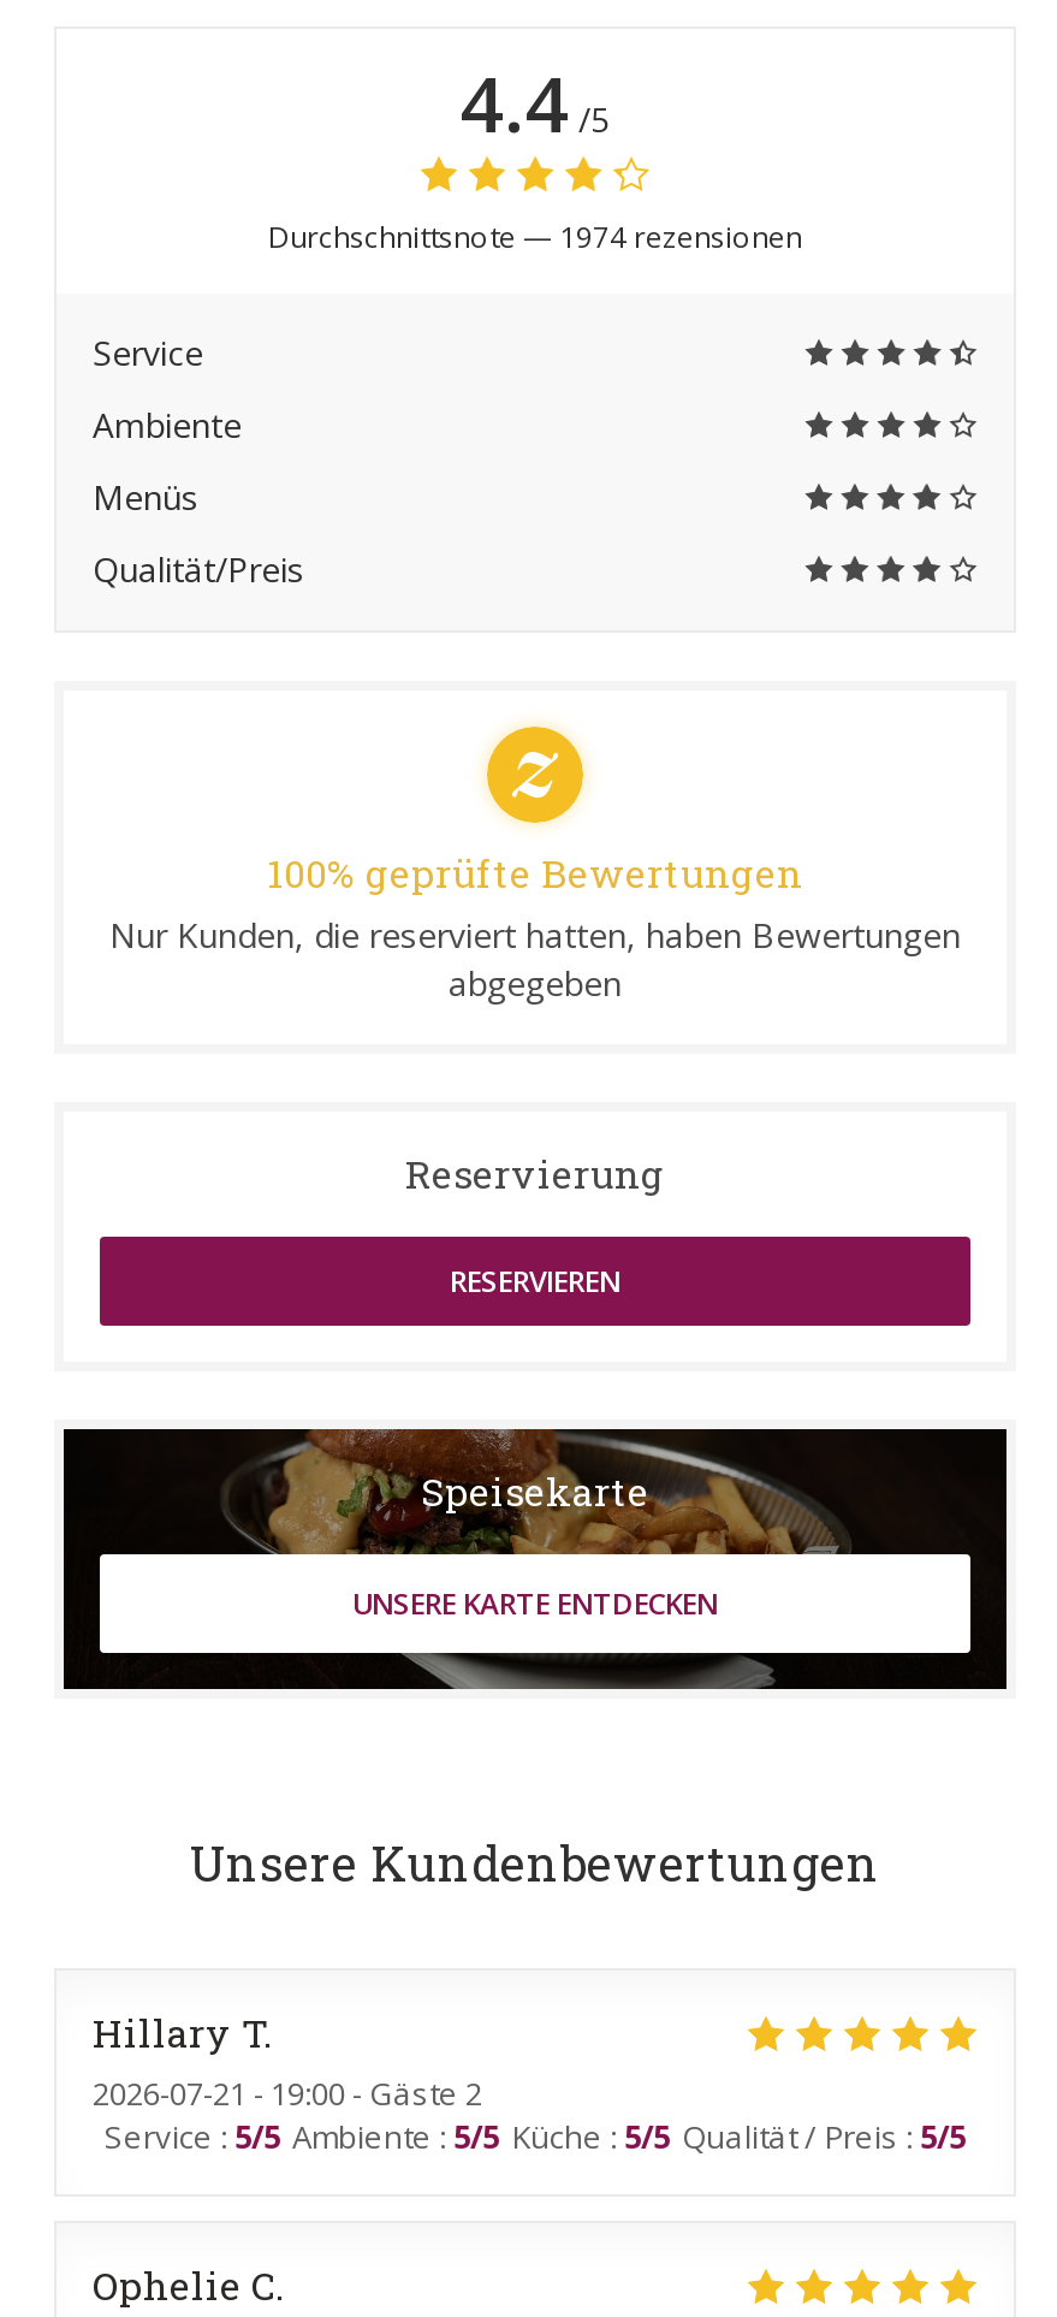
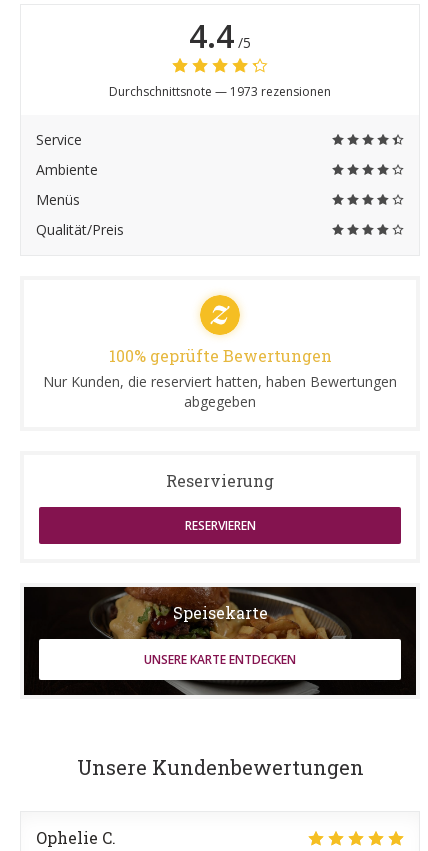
[268,217,802,257] Durchschnittsnote — 1974 rezensionen -> [109,83,331,100] Durchschnittsnote — 1973 rezensionen
[93,2007,966,2158] Hillary T | 2026-07-21 - 19:00 - Gäste 2 | Service: 5/5 Ambiente: 5/5 Küche: 5/5 Qualität / Preis: 5/5 -> none

